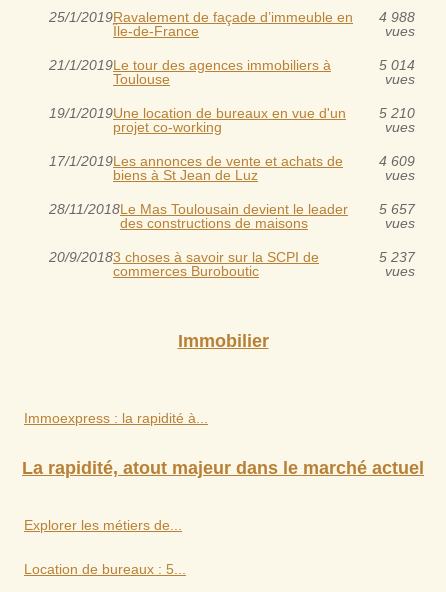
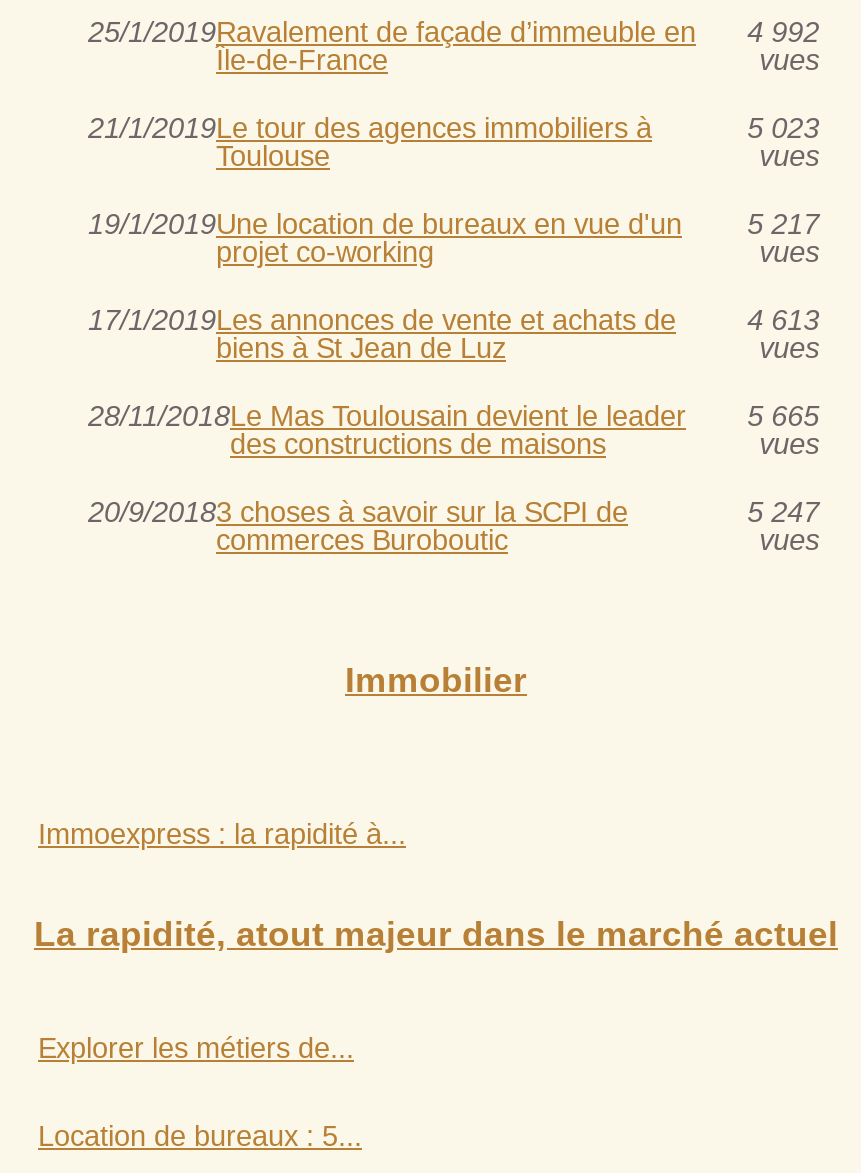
[49,9,415,25] 25/1/2019Ravalement de façade d’immeuble en 4 988 -> [88,16,819,48] 25/1/2019Ravalement de façade d’immeuble en 4 992
[379,57,415,73] 5 014 -> [747,112,819,144] 5 023
[379,105,415,121] 5 210 -> [747,208,819,240] 5 217
[379,153,415,169] 4 609 -> [747,304,819,336] 4 613
[49,201,415,217] 28/11/2018 Le Mas Toulousain devient le leader 5 657 -> [88,400,819,432] 28/11/2018 Le Mas Toulousain devient le leader 5 665
[379,249,415,265] 5 237 -> [747,496,819,528] 5 247

